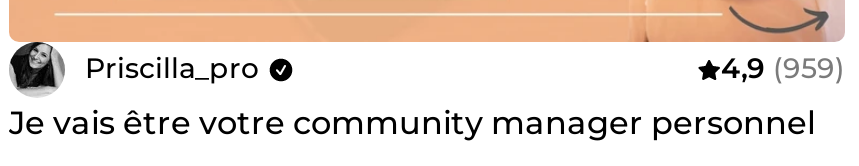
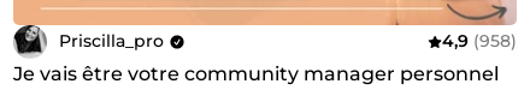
[721,51,845,87] 4,9 (959) -> [442,31,517,52] 4,9 (958)

